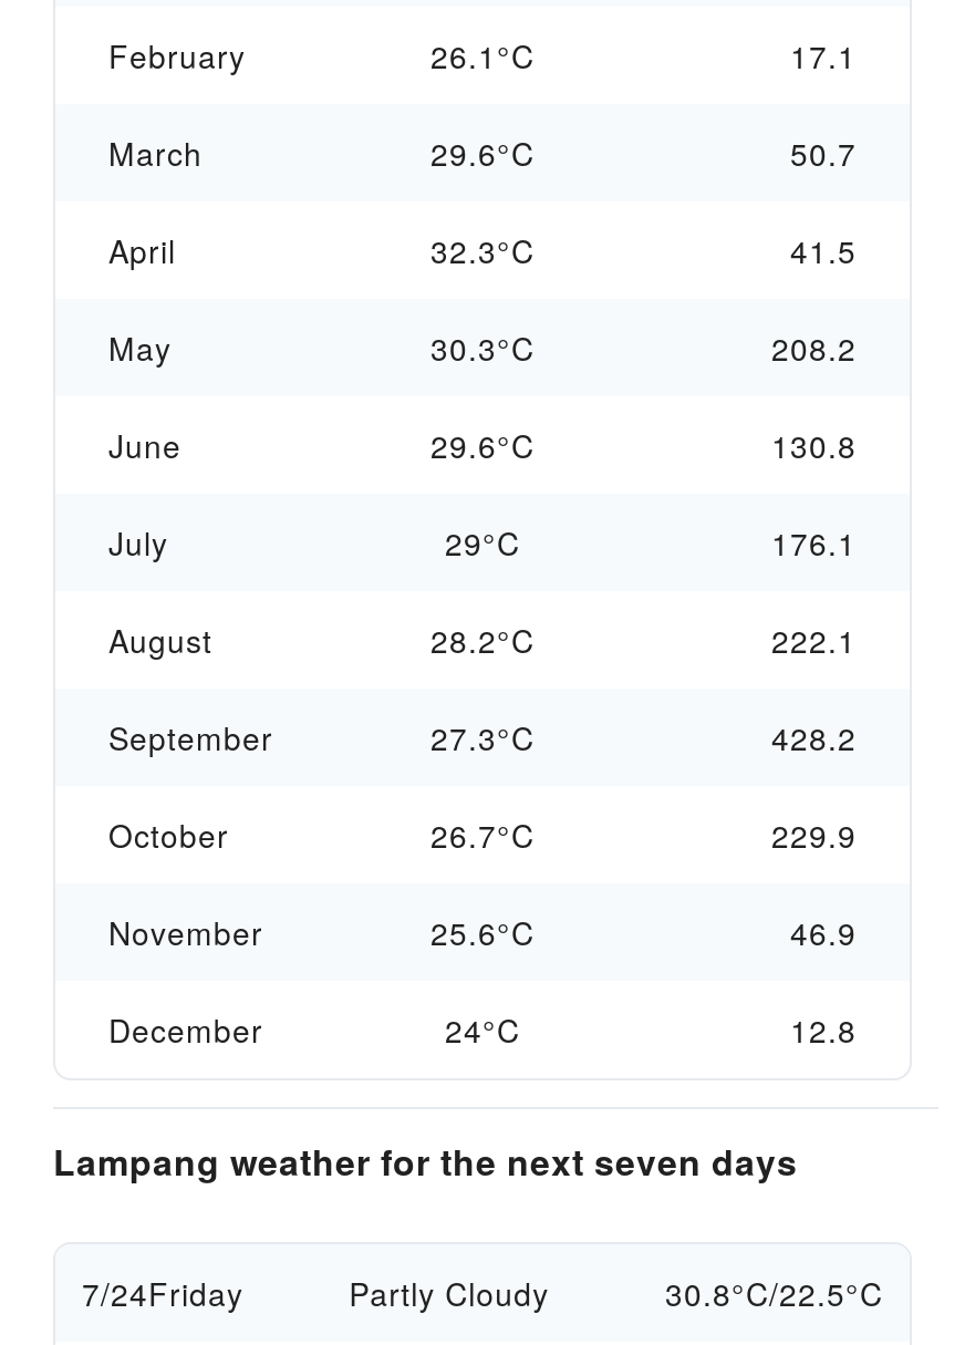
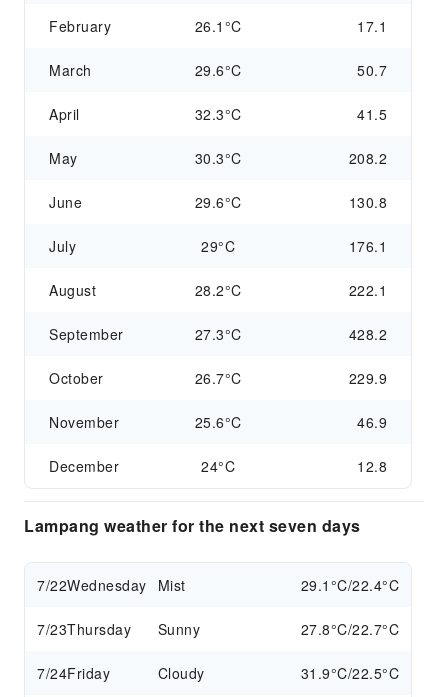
none -> [37,575,399,639] 7/22Wednesday Mist | 29.1°C/22.4°C | 7/23Thursday | Sunny | 27.8°C/22.7°C
[349,1271,883,1315] Partly Cloudy | 30.8°C/22.5°C -> [158,663,399,683] Cloudy | 31.9°C/22.5°C

